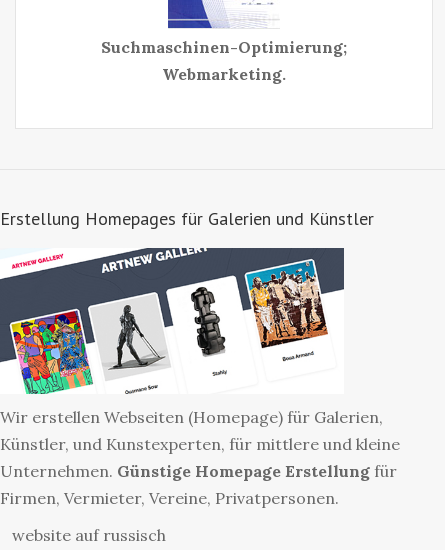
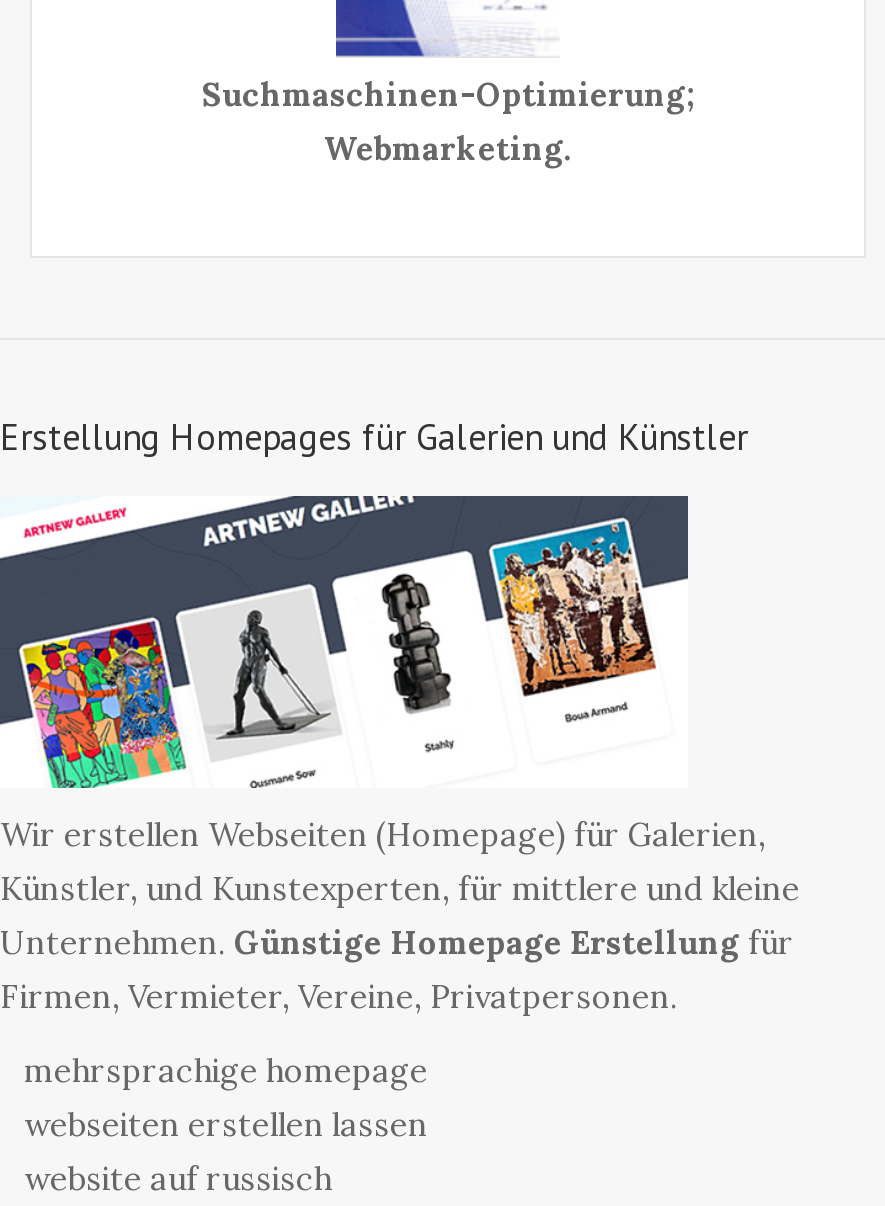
none -> [24,1049,428,1143] mehrsprachige homepage | webseiten erstellen lassen

